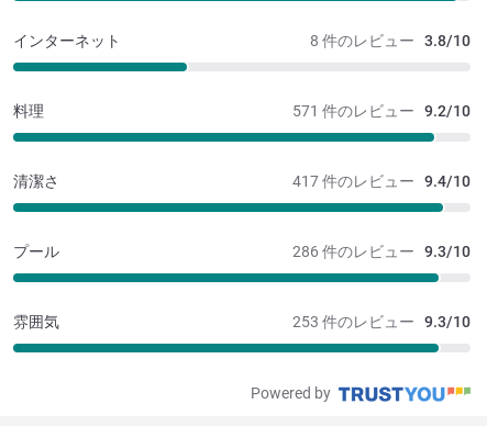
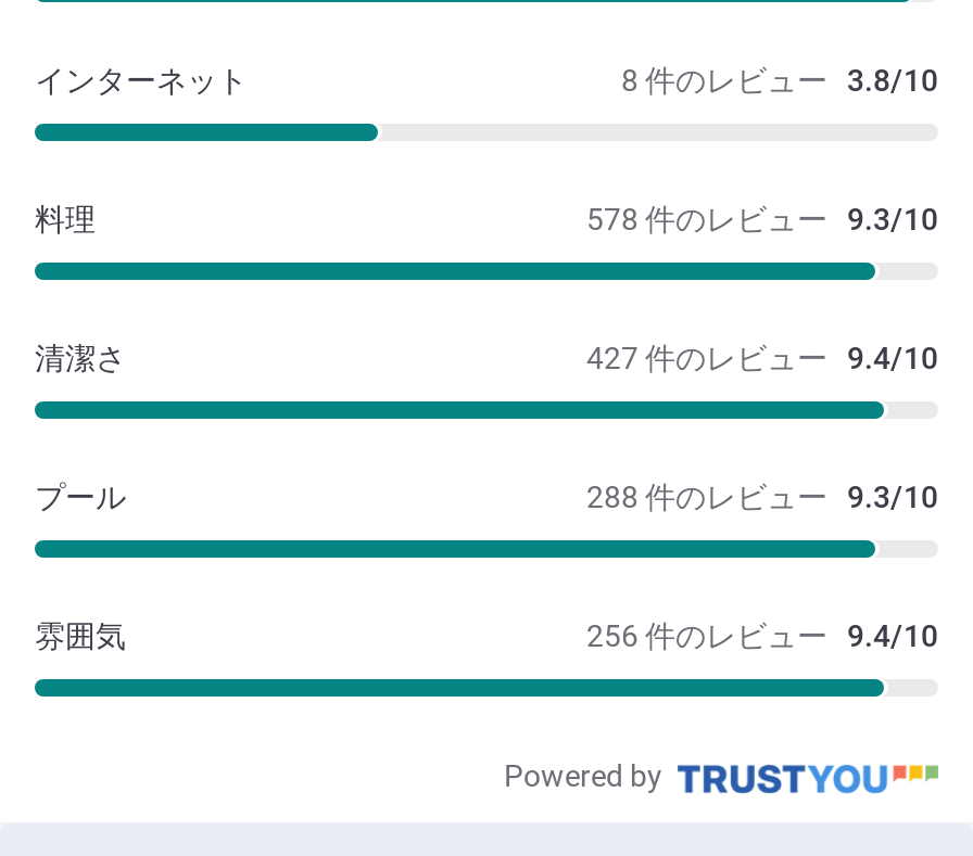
[292,102,471,120] 571 件のレビュー 9.2/10 -> [586,202,938,237] 578 件のレビュー 9.3/10
[292,172,471,190] 417 件のレビュー 9.4/10 -> [586,341,938,376] 427 件のレビュー 9.4/10
[292,243,471,260] 286 件のレビュー 9.3/10 -> [586,480,938,514] 288 件のレビュー 9.3/10
[292,313,471,331] 253 件のレビュー 9.3/10 -> [586,619,938,653] 256 件のレビュー 9.4/10

